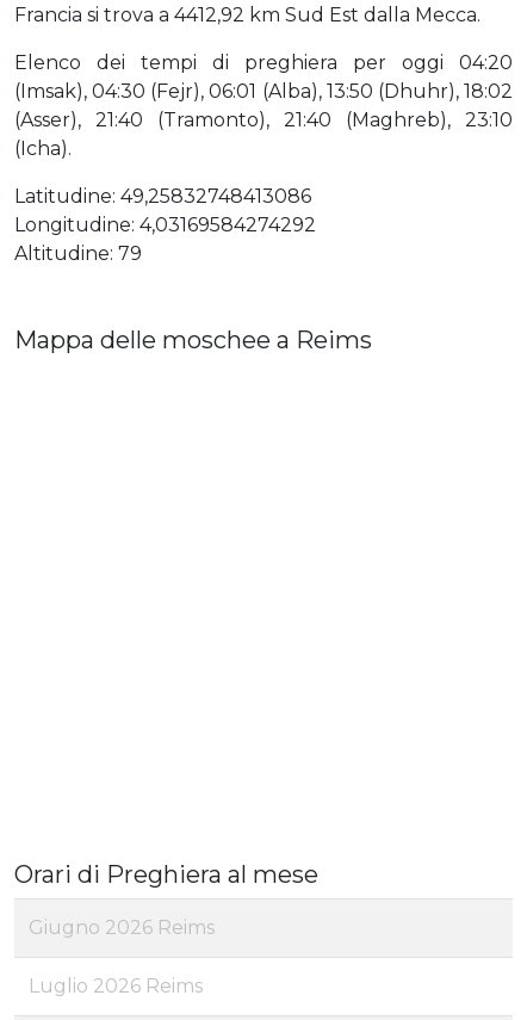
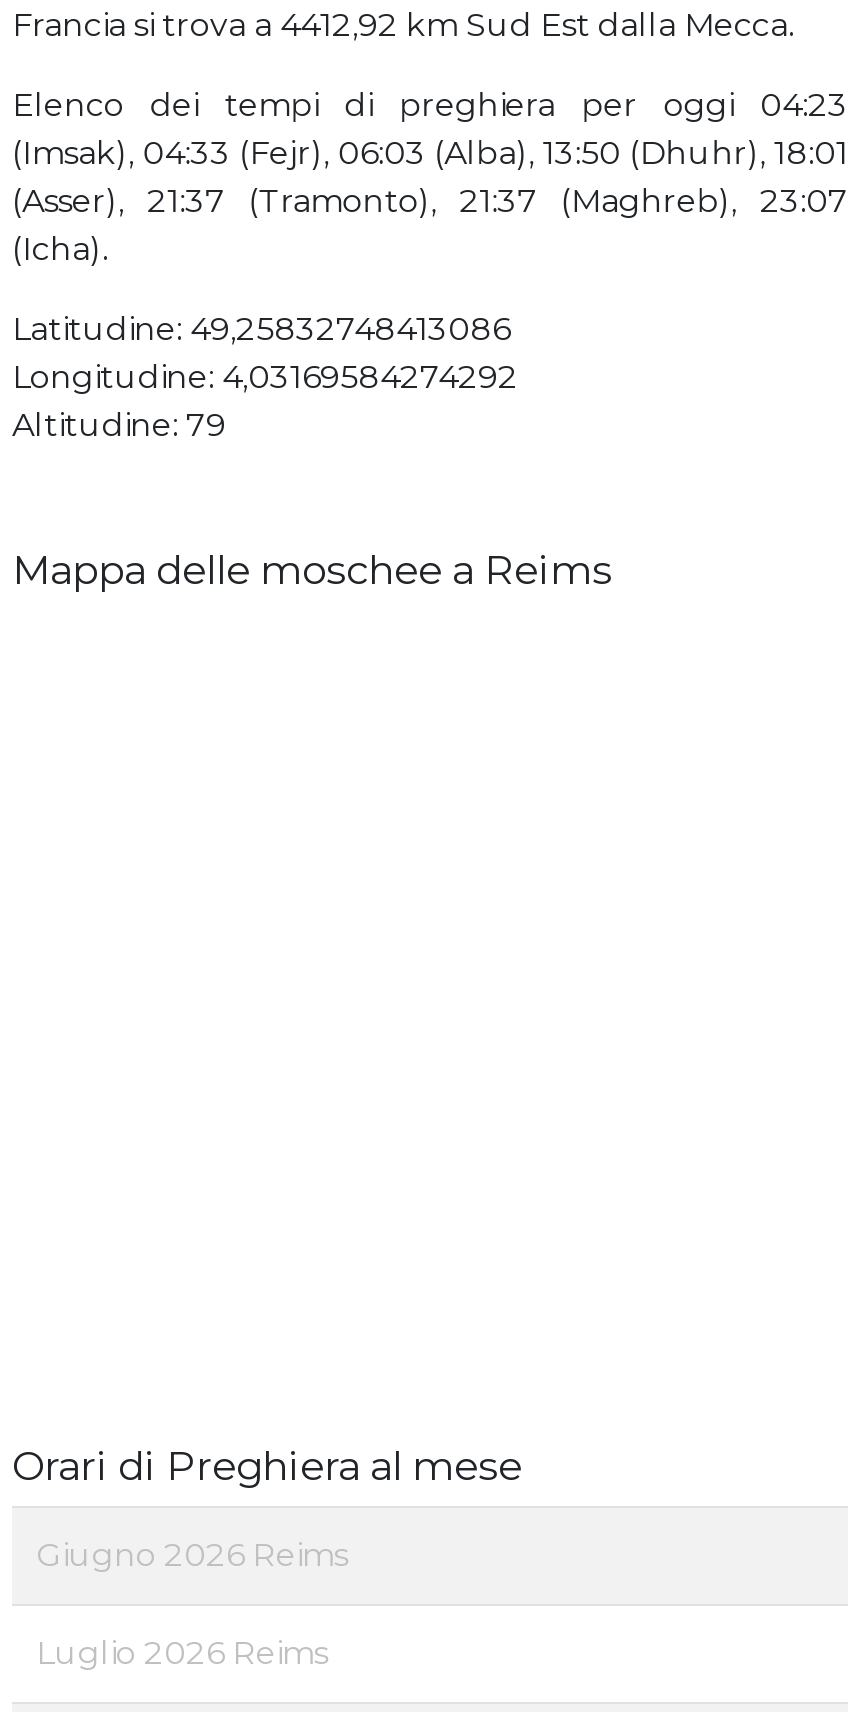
[14,51,513,74] Elenco dei tempi di preghiera per oggi 04:20 -> [12,86,848,124] Elenco dei tempi di preghiera per oggi 04:23
[14,80,513,103] (Imsak), 04:30 (Fejr), 06:01 (Alba), 13:50 (Dhuhr), 18:02 -> [12,134,848,172] (Imsak), 04:33 (Fejr), 06:03 (Alba), 13:50 (Dhuhr), 18:01
[14,109,513,131] (Asser), 21:40 (Tramonto), 21:40 (Maghreb), 23:10 -> [12,182,848,220] (Asser), 21:37 (Tramonto), 21:37 (Maghreb), 23:07

